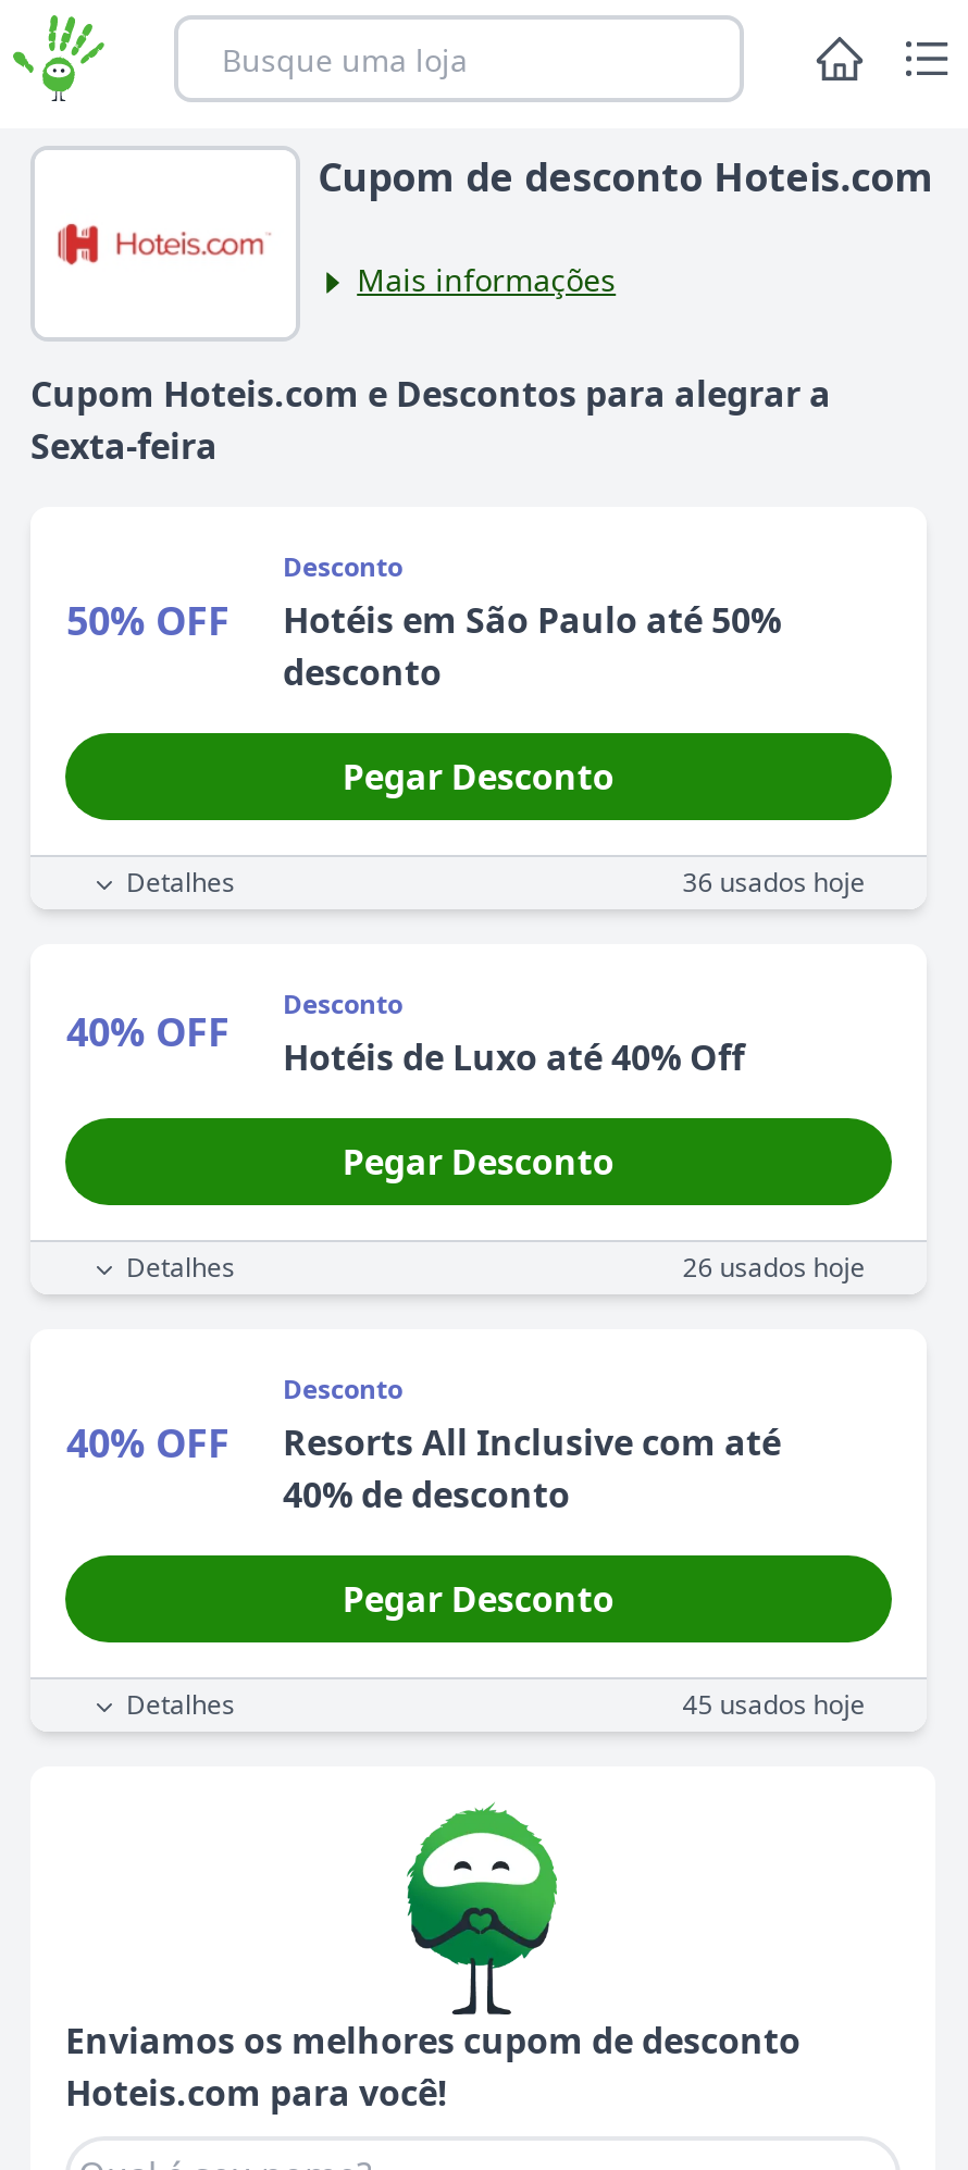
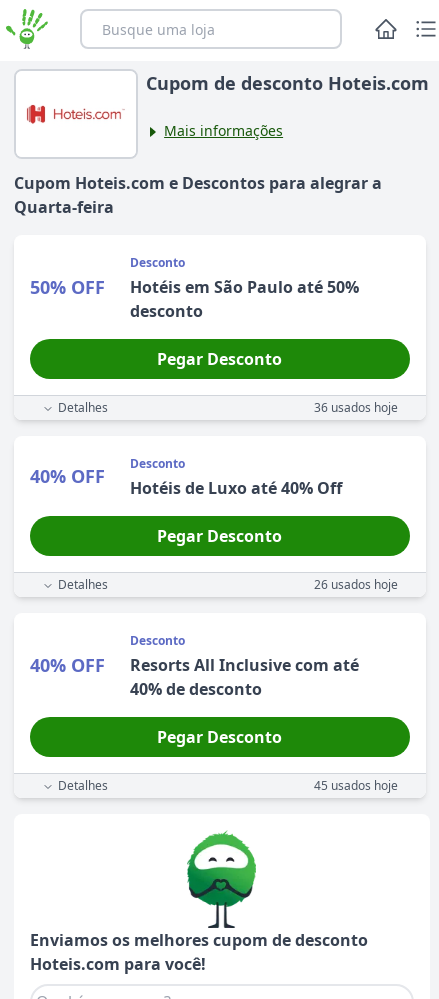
[30,422,218,470] Sexta-feira -> [14,196,114,218] Quarta-feira

